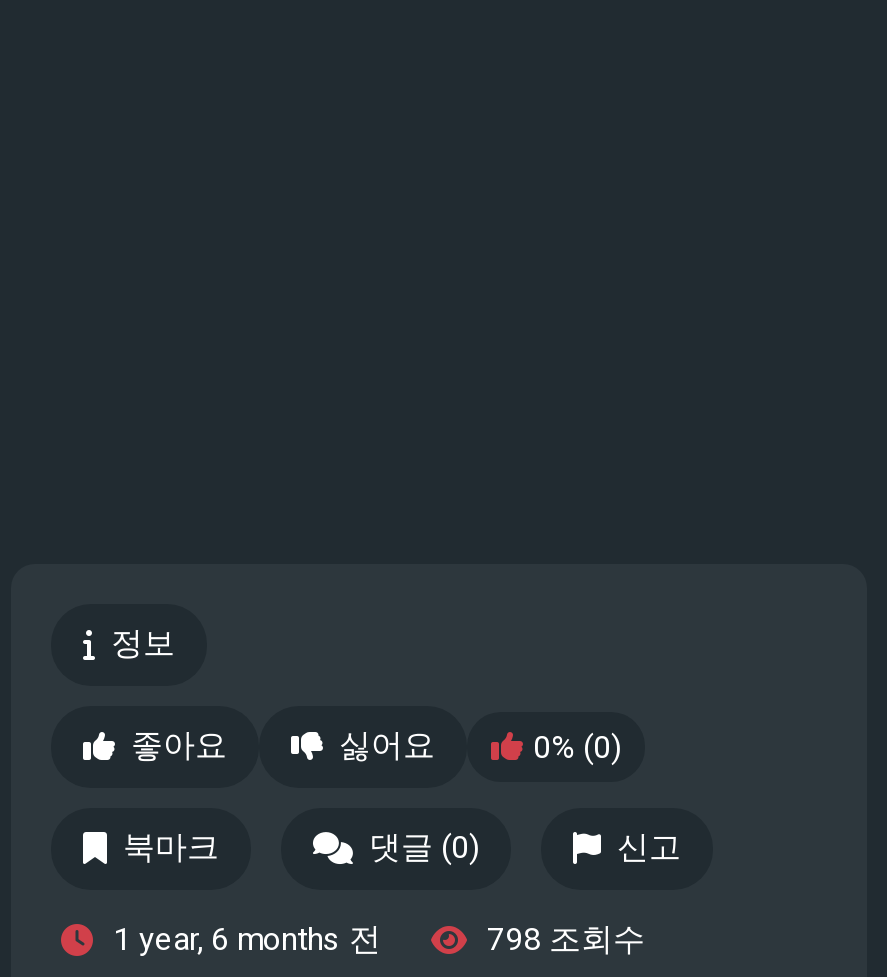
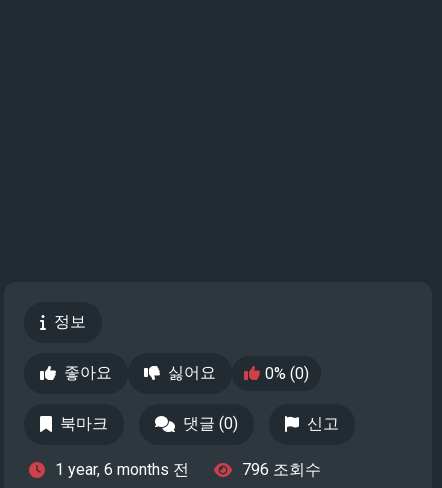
[487,920,645,958] 798 조회수 -> [242,460,321,479] 796 조회수

